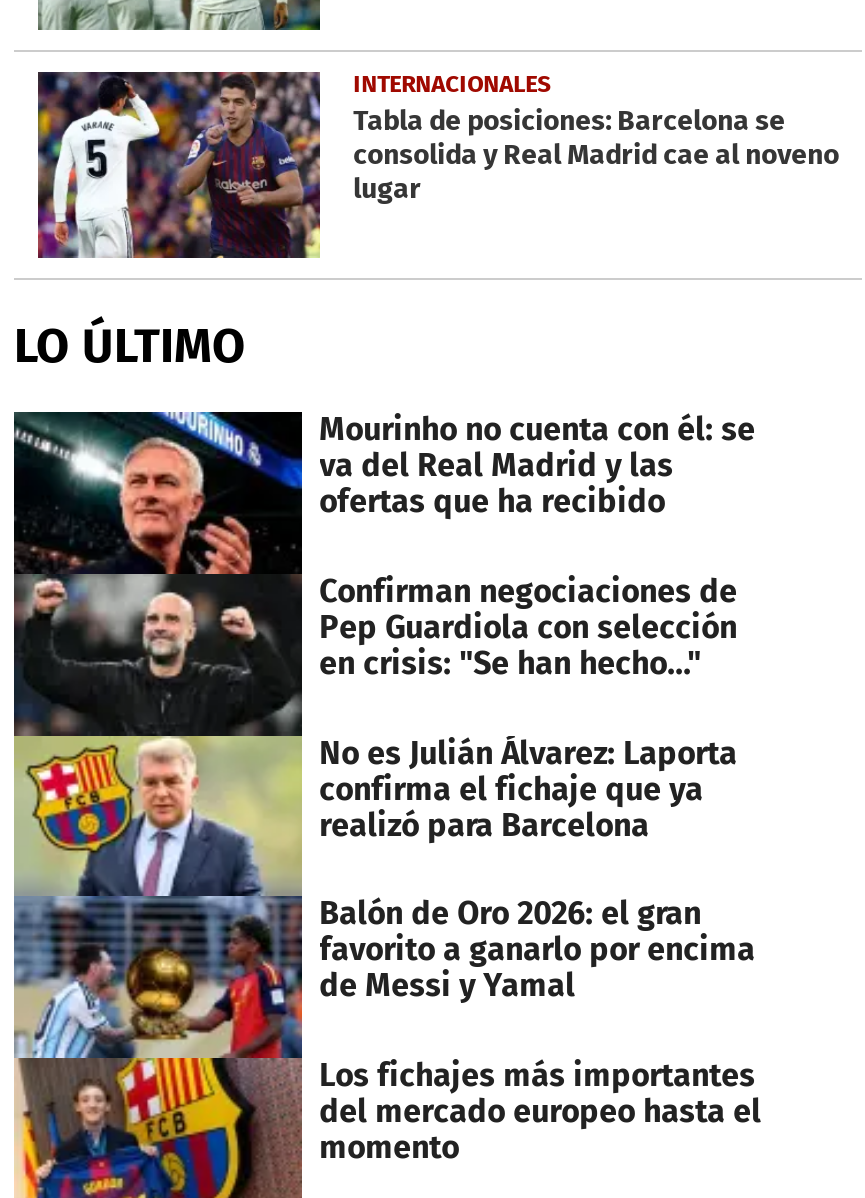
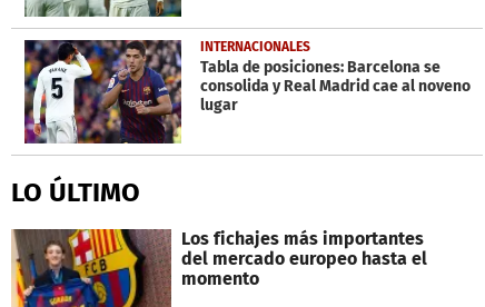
[12,410,755,1060] [image] | Mourinho no cuenta con él: se | va del Real Madrid y las | ofertas que ha recibido | Confirman negociaciones de | Pep Guardiola con selección | en crisis: "Se han hecho..." | No es Julián Álvarez: Laporta | confirma el fichaje que ya | realizó para Barcelona | Balón de Oro 2026: el gran | favorito a ganarlo por encima | de Messi y Yamal -> none

